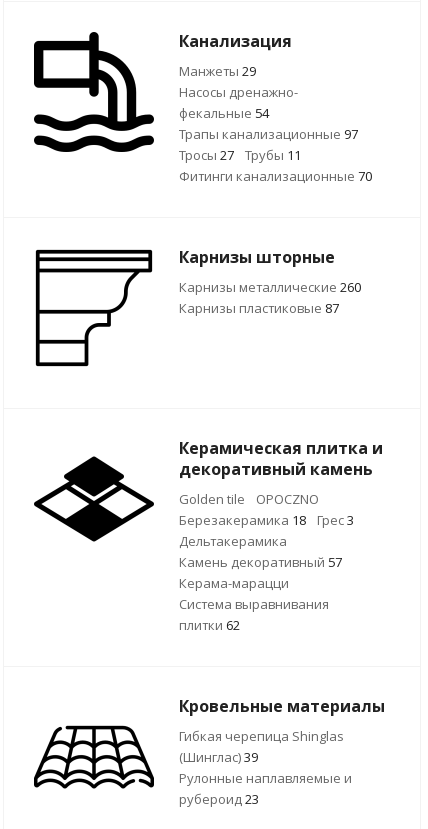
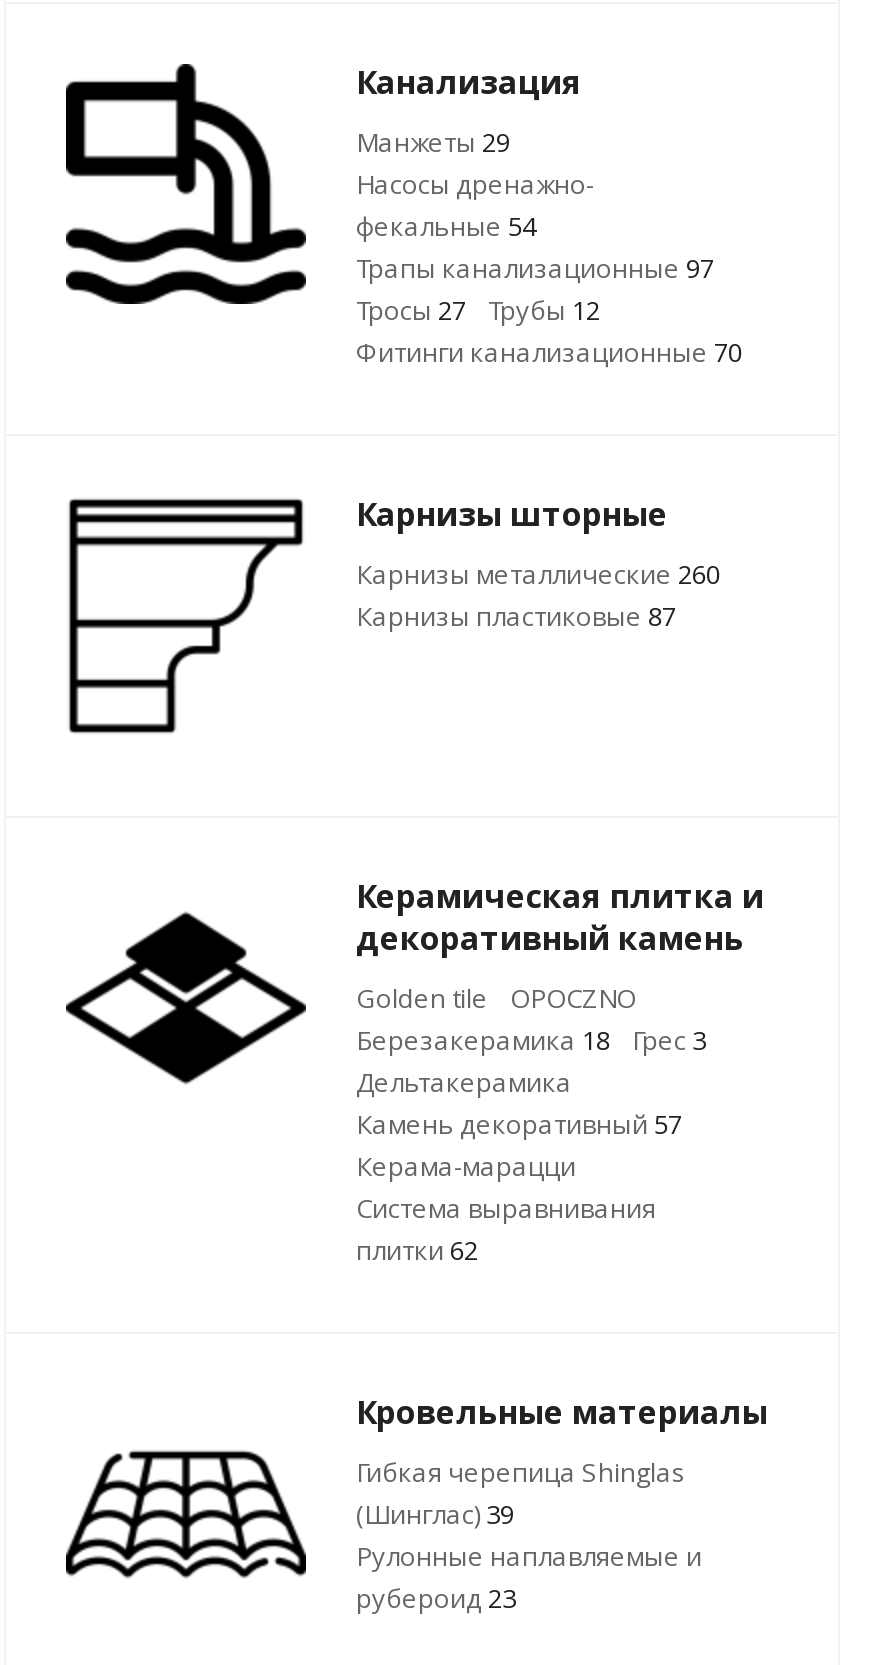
[179,146,301,164] Тросы 27 Трубы 11 -> [356,292,600,328] Тросы 27 Трубы 12

